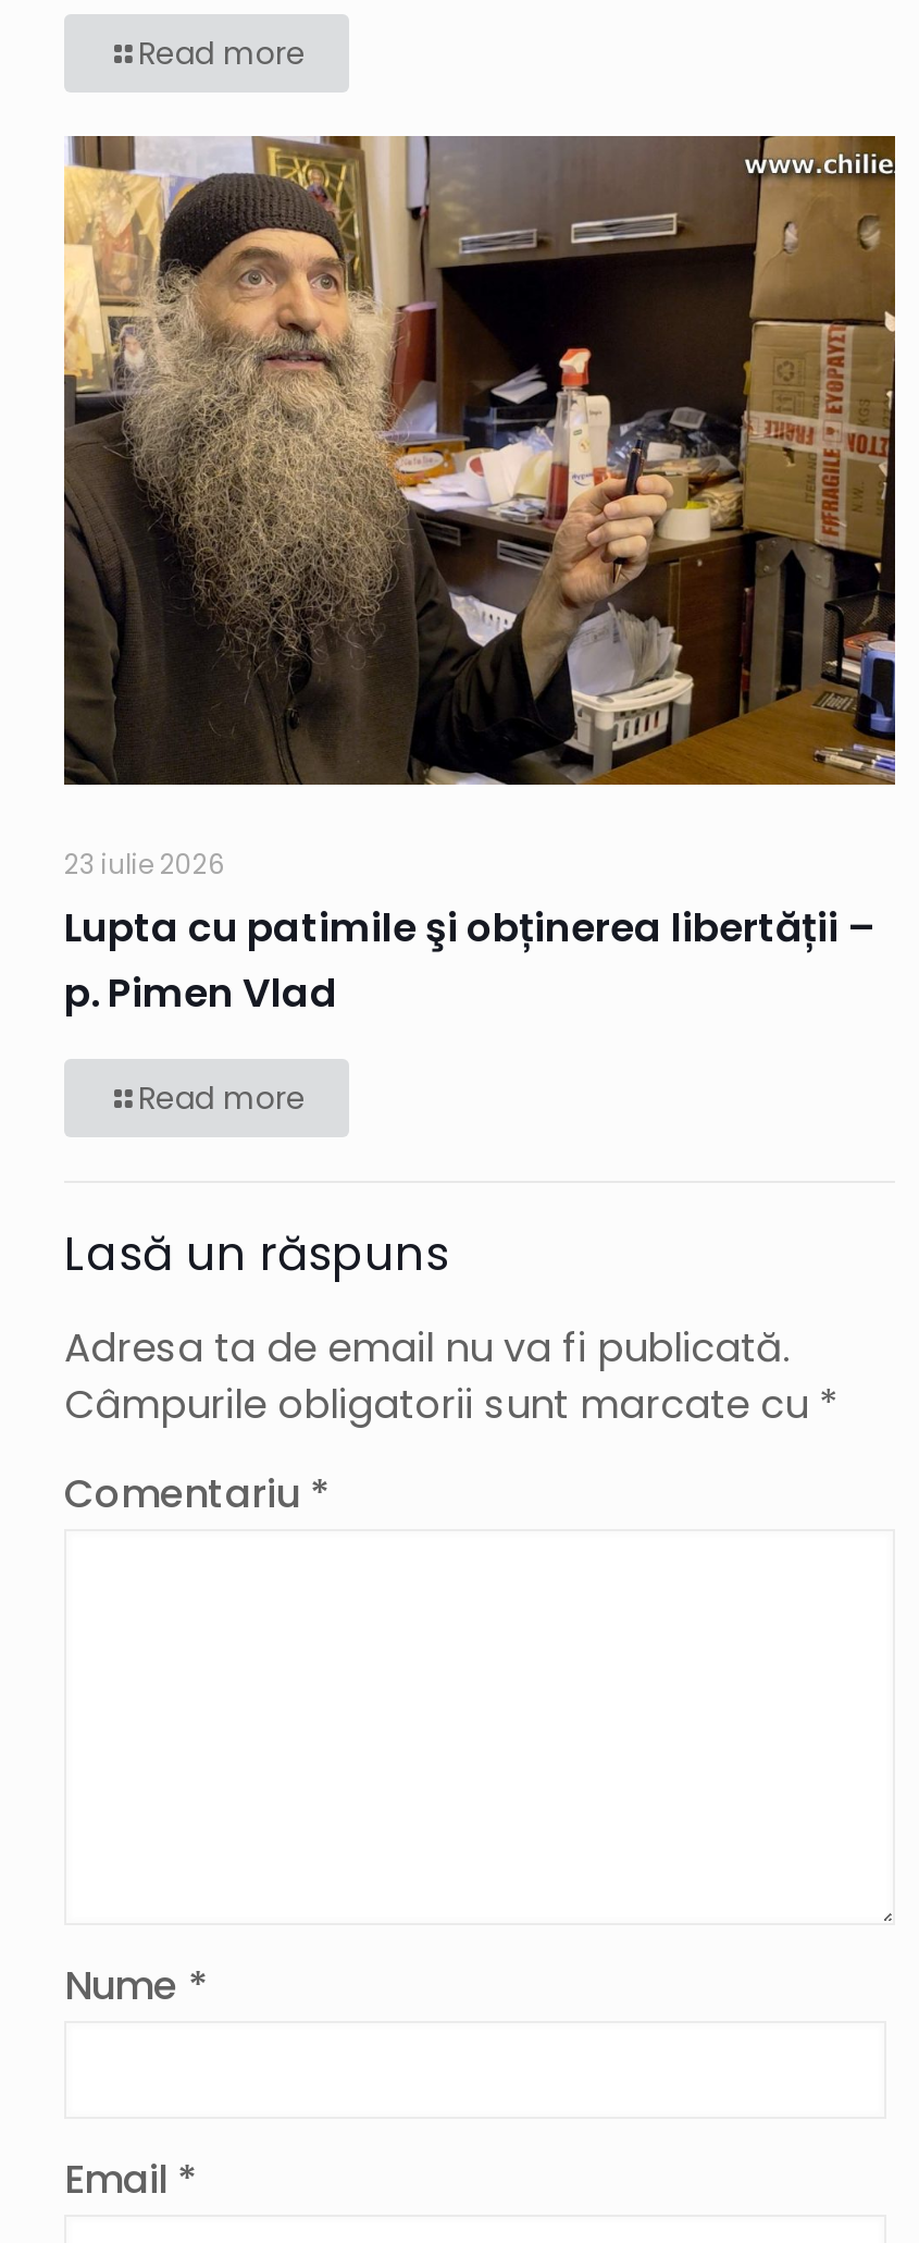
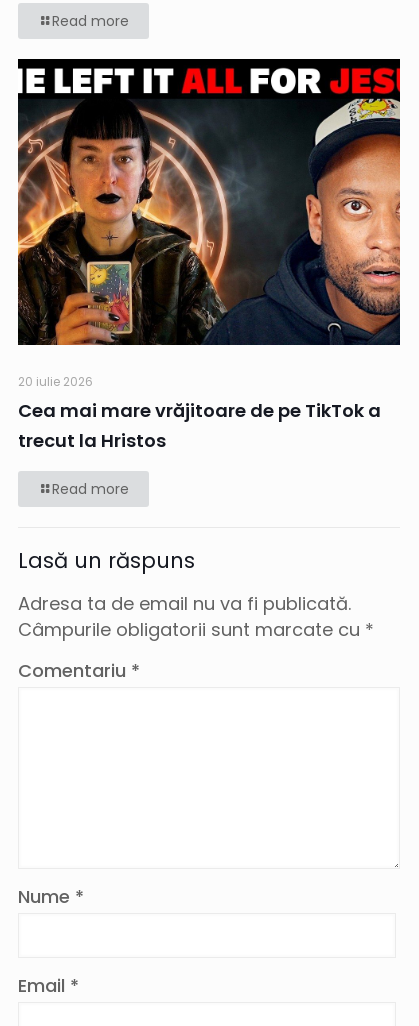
[62,134,897,1020] [image] | 23 iulie 2026 | Lupta cu patimile şi obținerea libertății – | p. Pimen Vlad -> [17,58,401,453] [image] | 20 iulie 2026 | Cea mai mare vrăjitoare de pe TikTok a | trecut la Hristos

